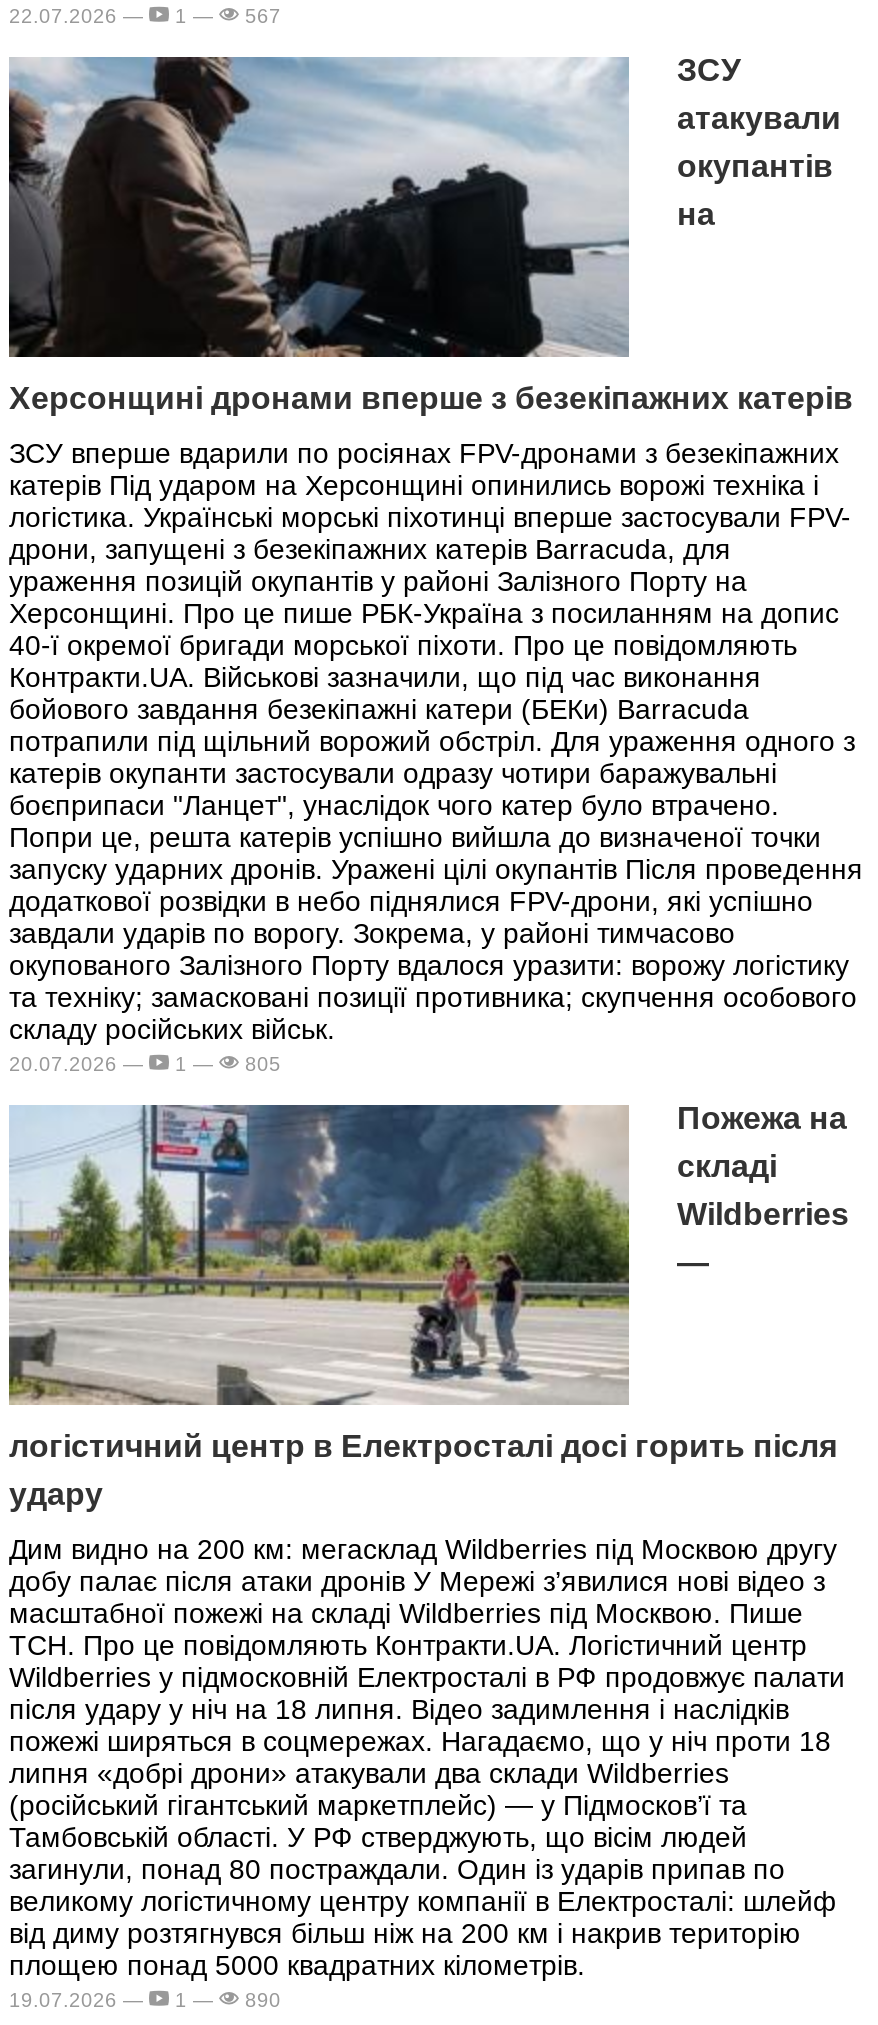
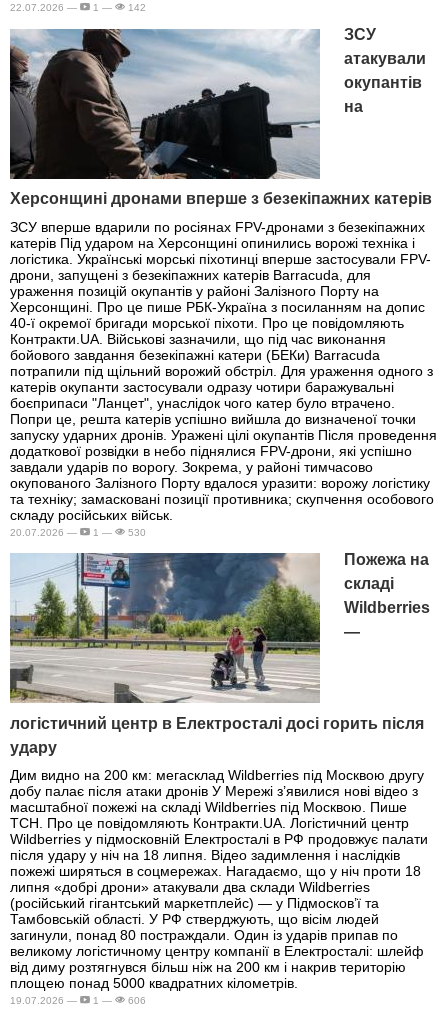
[9,5,281,27] 22.07.2026 — 1 — 567 -> [10,2,146,13] 22.07.2026 — 1 — 142
[9,1053,281,1075] 20.07.2026 — 1 — 805 -> [10,527,146,538] 20.07.2026 — 1 — 530
[9,1990,281,2012] 19.07.2026 — 1 — 890 -> [10,995,146,1006] 19.07.2026 — 1 — 606

